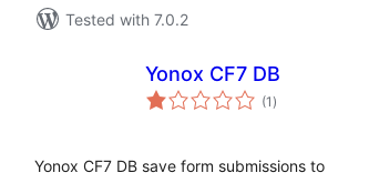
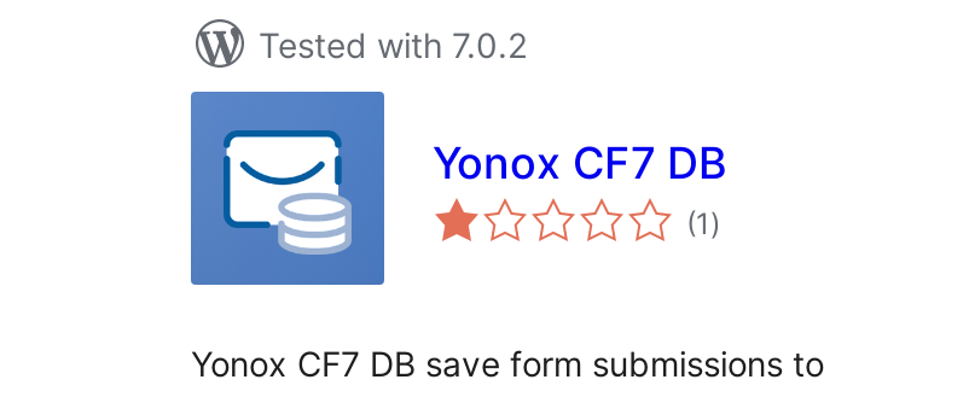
none -> [188,89,387,287] [image]

